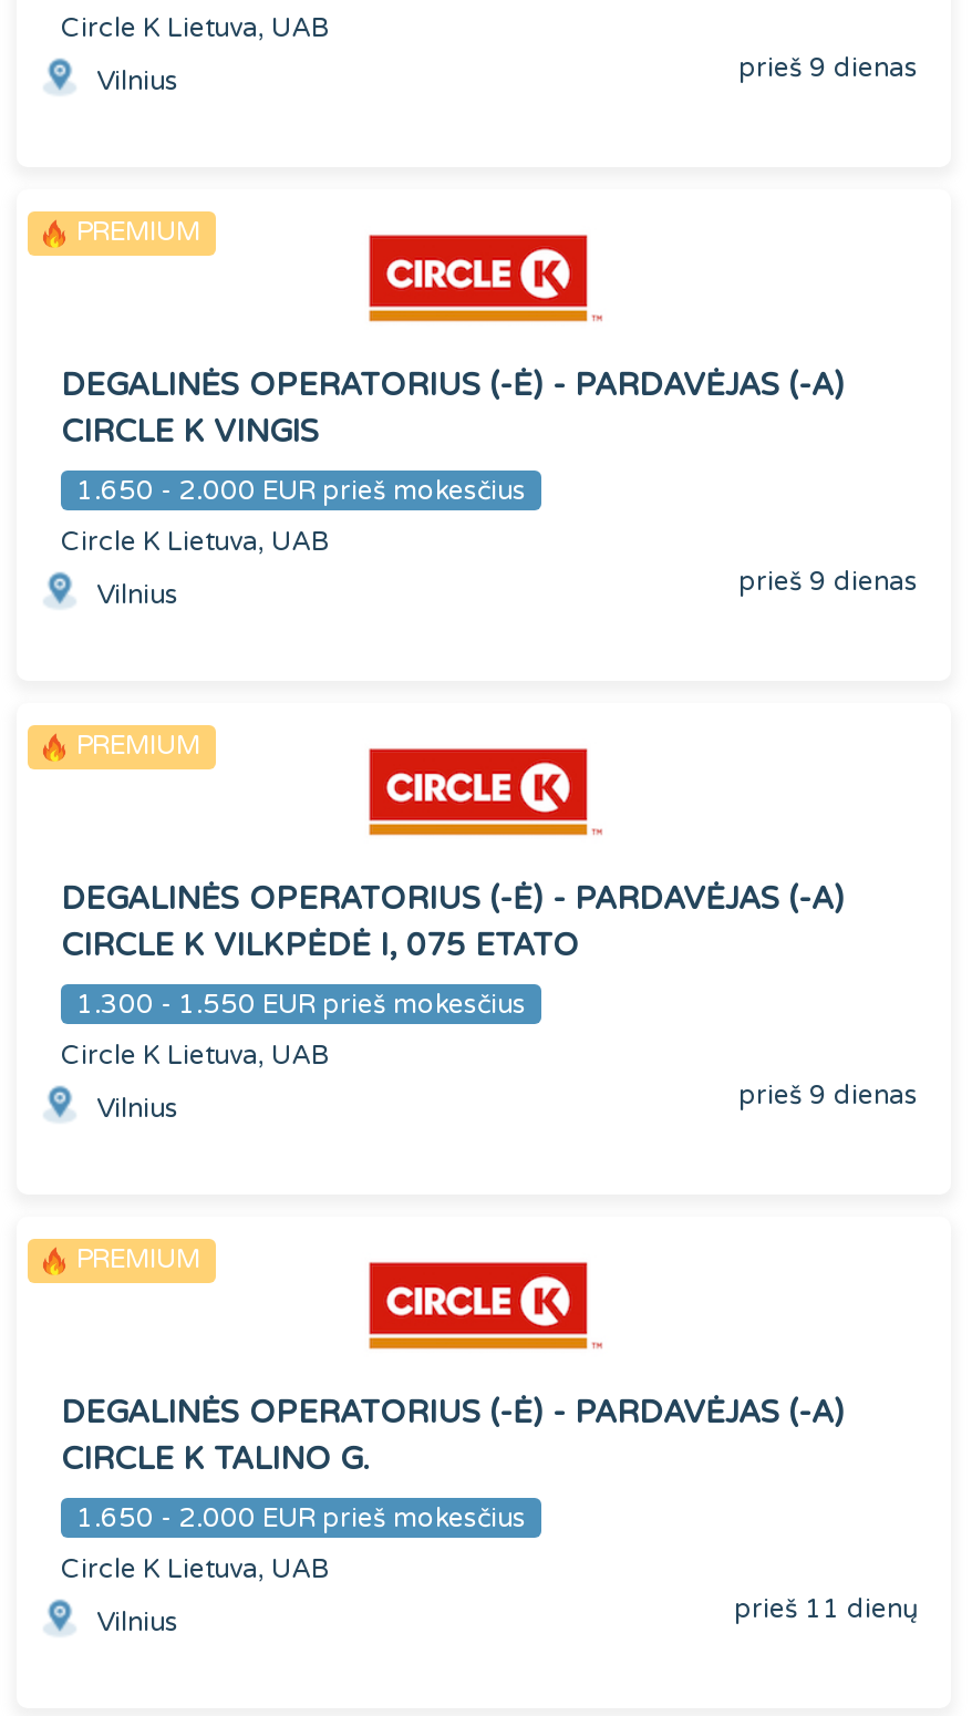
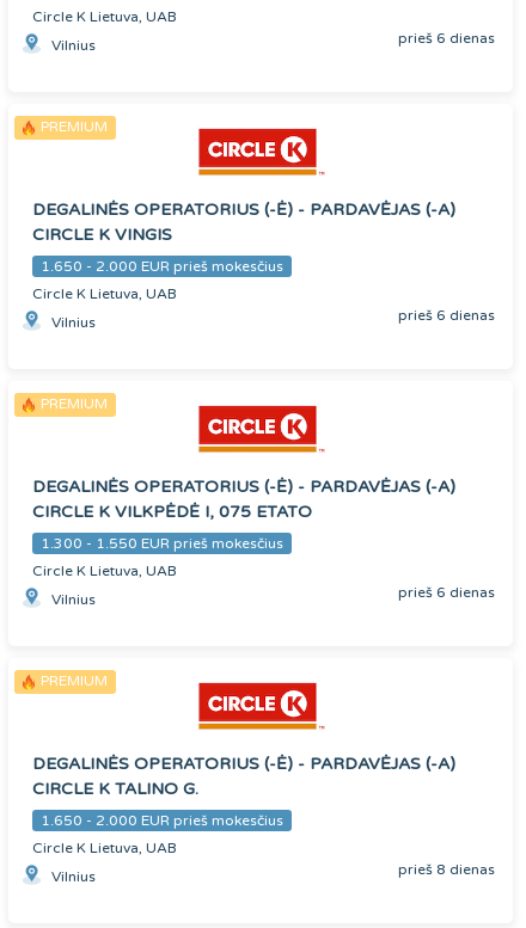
[738,52,918,83] prieš 9 dienas -> [398,30,495,47] prieš 6 dienas
[738,566,918,597] prieš 9 dienas -> [398,307,495,324] prieš 6 dienas
[738,1079,918,1110] prieš 9 dienas -> [398,584,495,601] prieš 6 dienas
[734,1593,918,1624] prieš 11 dienų -> [398,861,495,878] prieš 8 dienas

